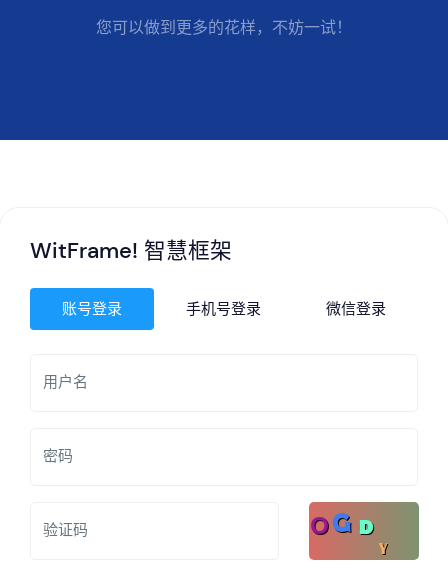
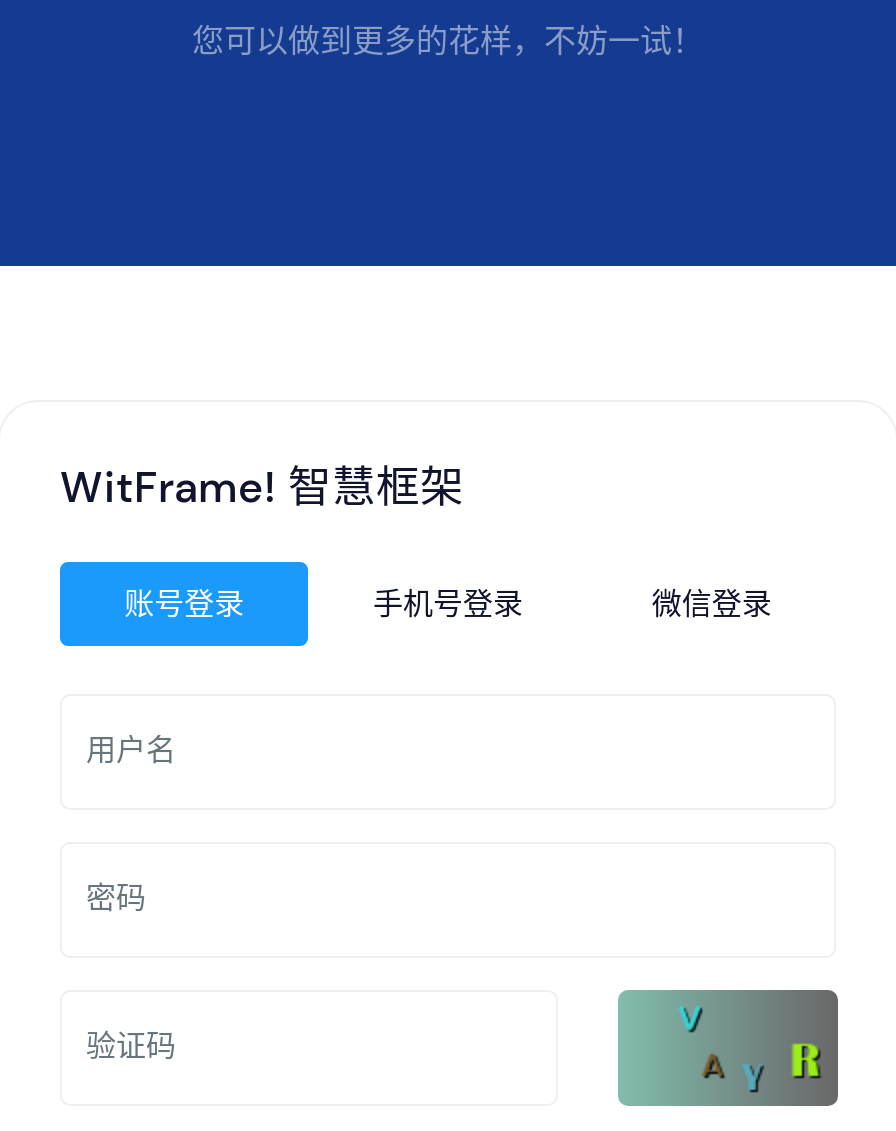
[309,502,419,560] [image] -> [618,990,838,1106] [image]

